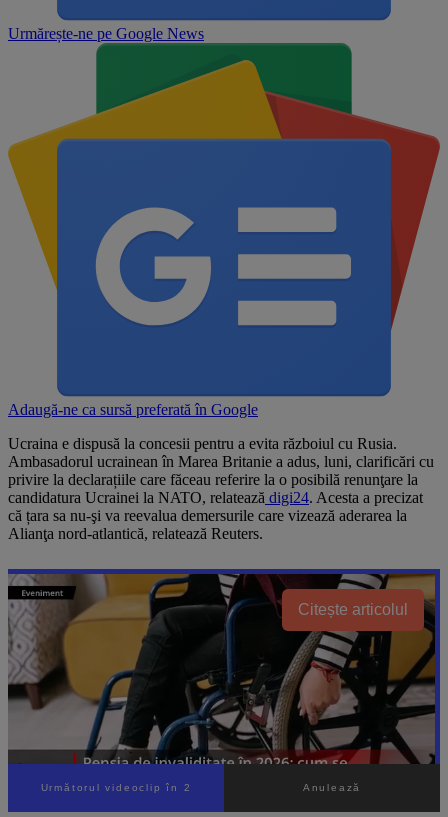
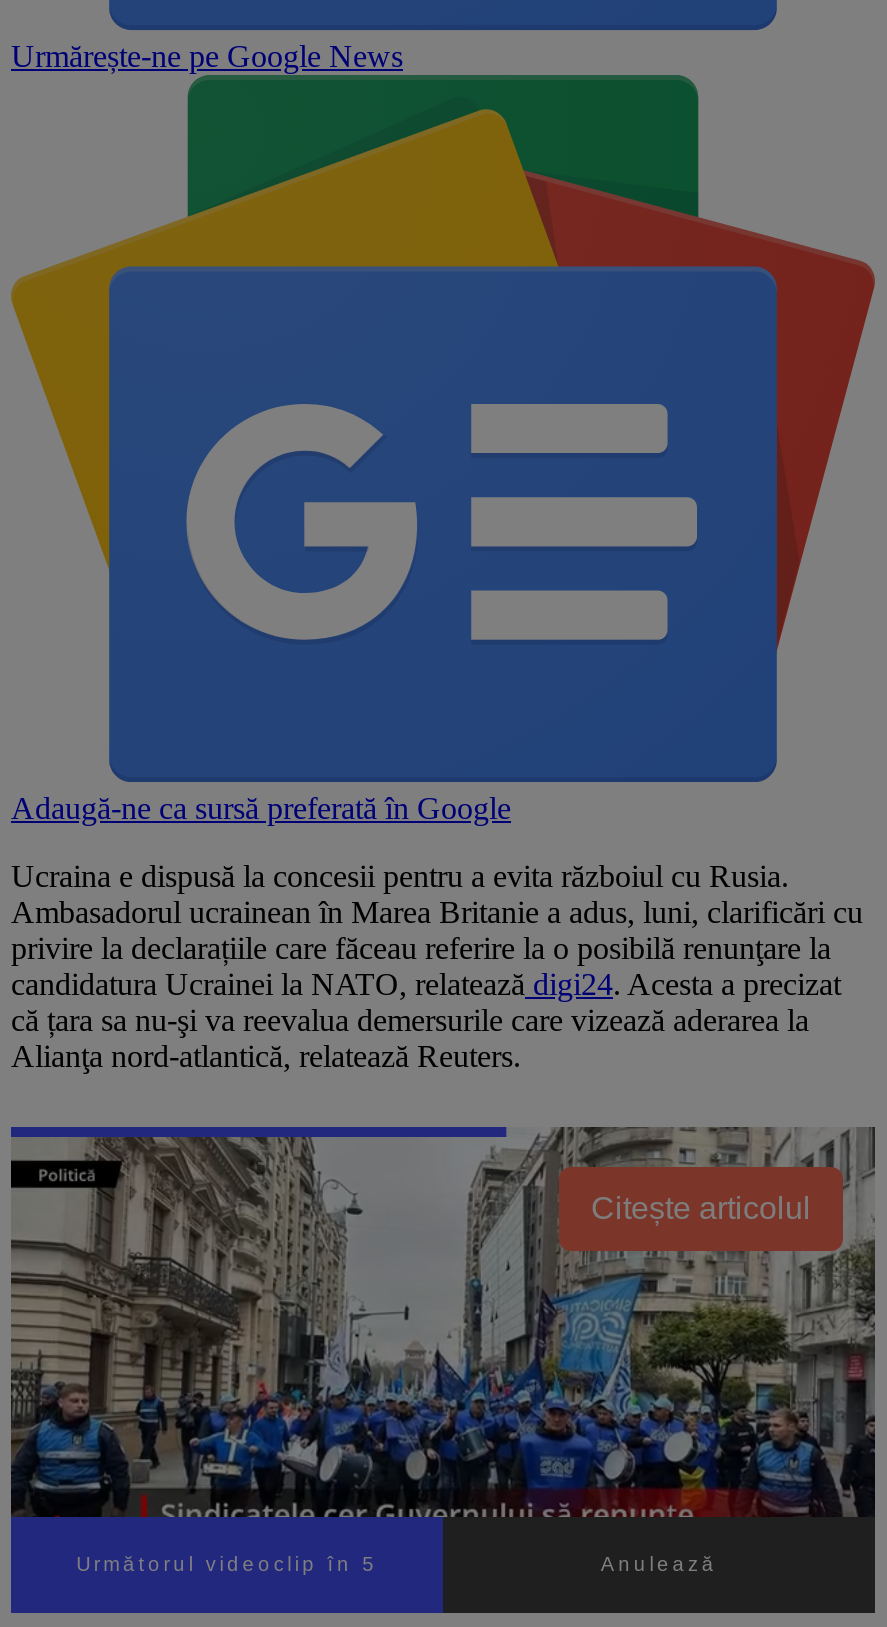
[7,568,441,765] [image] -> [9,1125,877,1519] [image]

